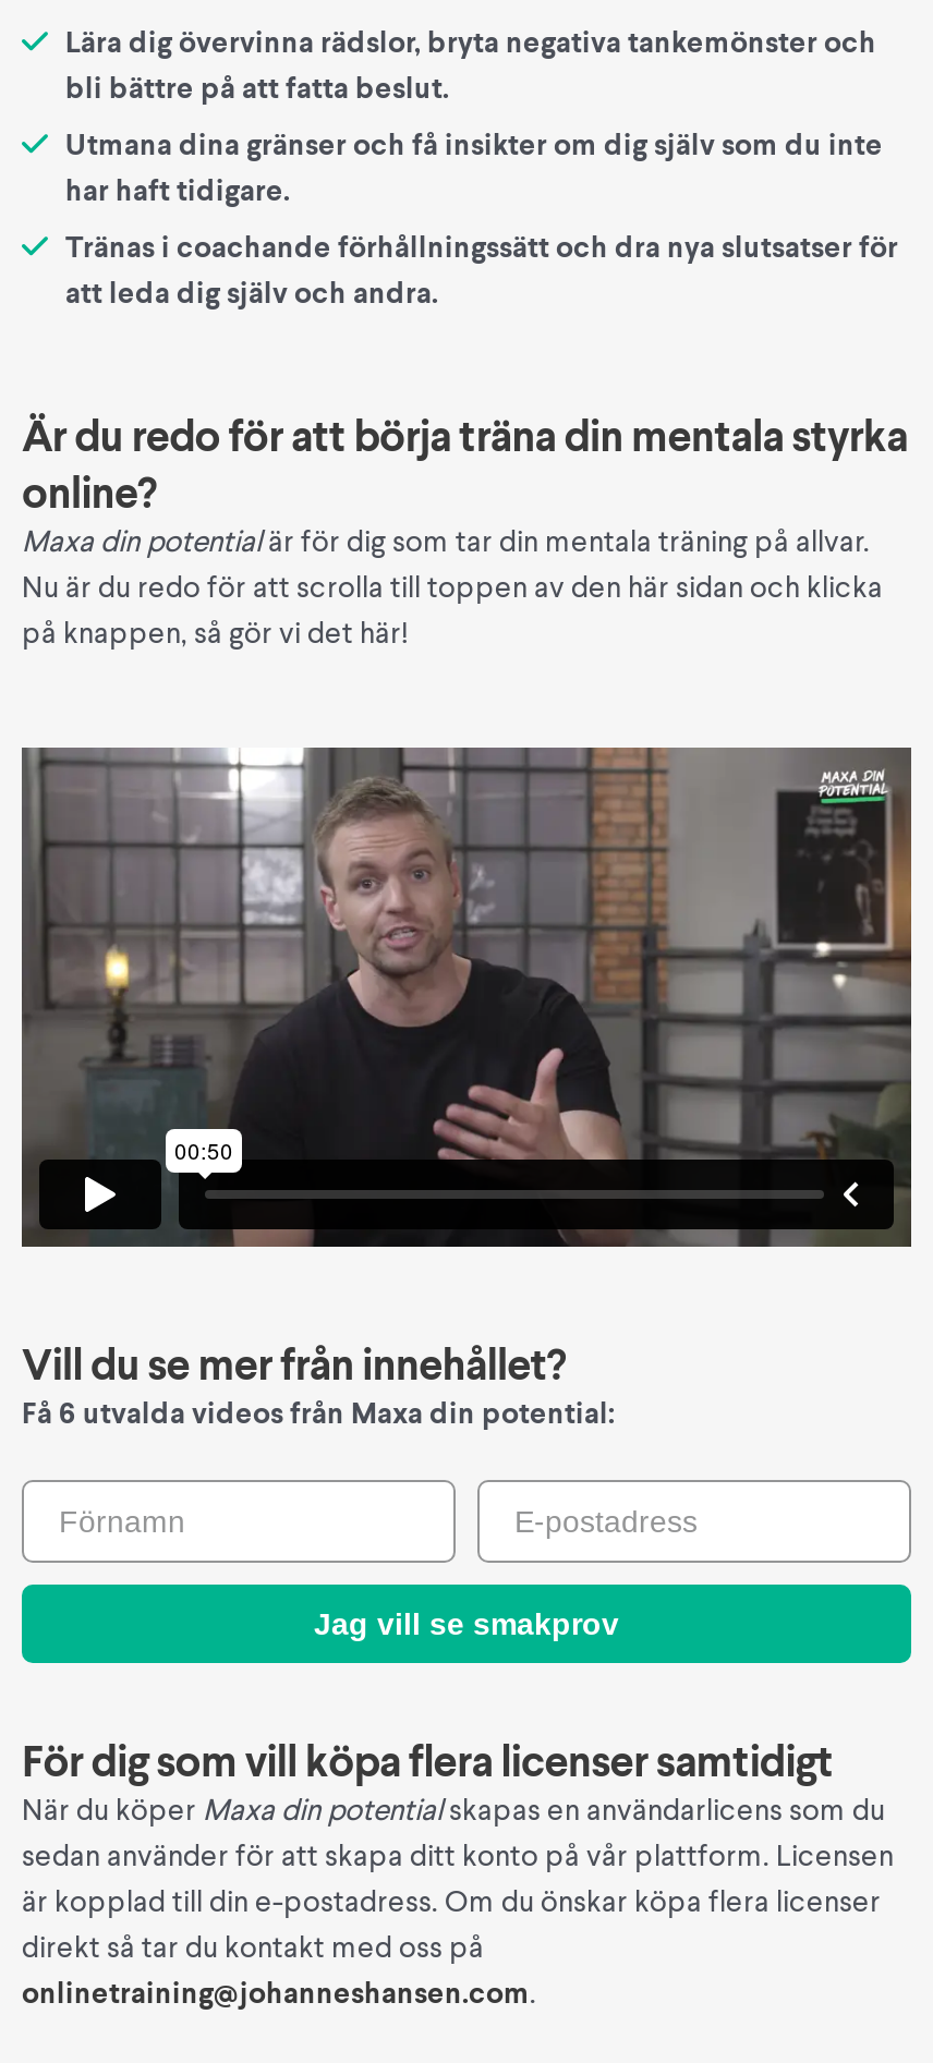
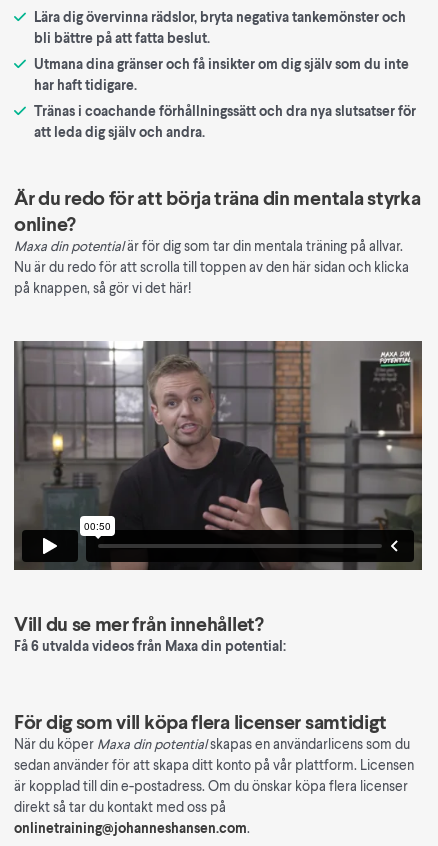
[314,1607,619,1642] Jag vill se smakprov -> none

